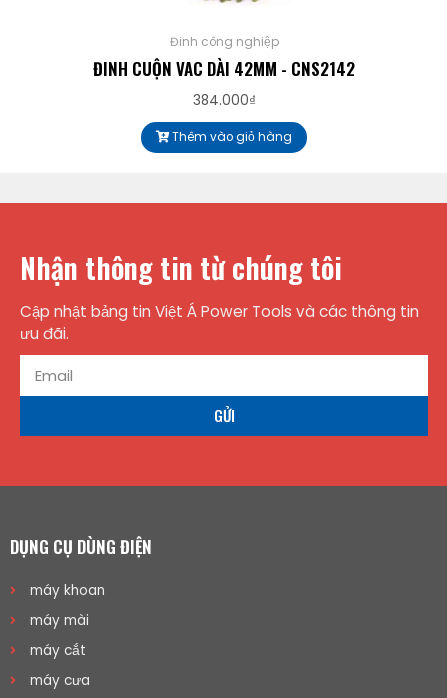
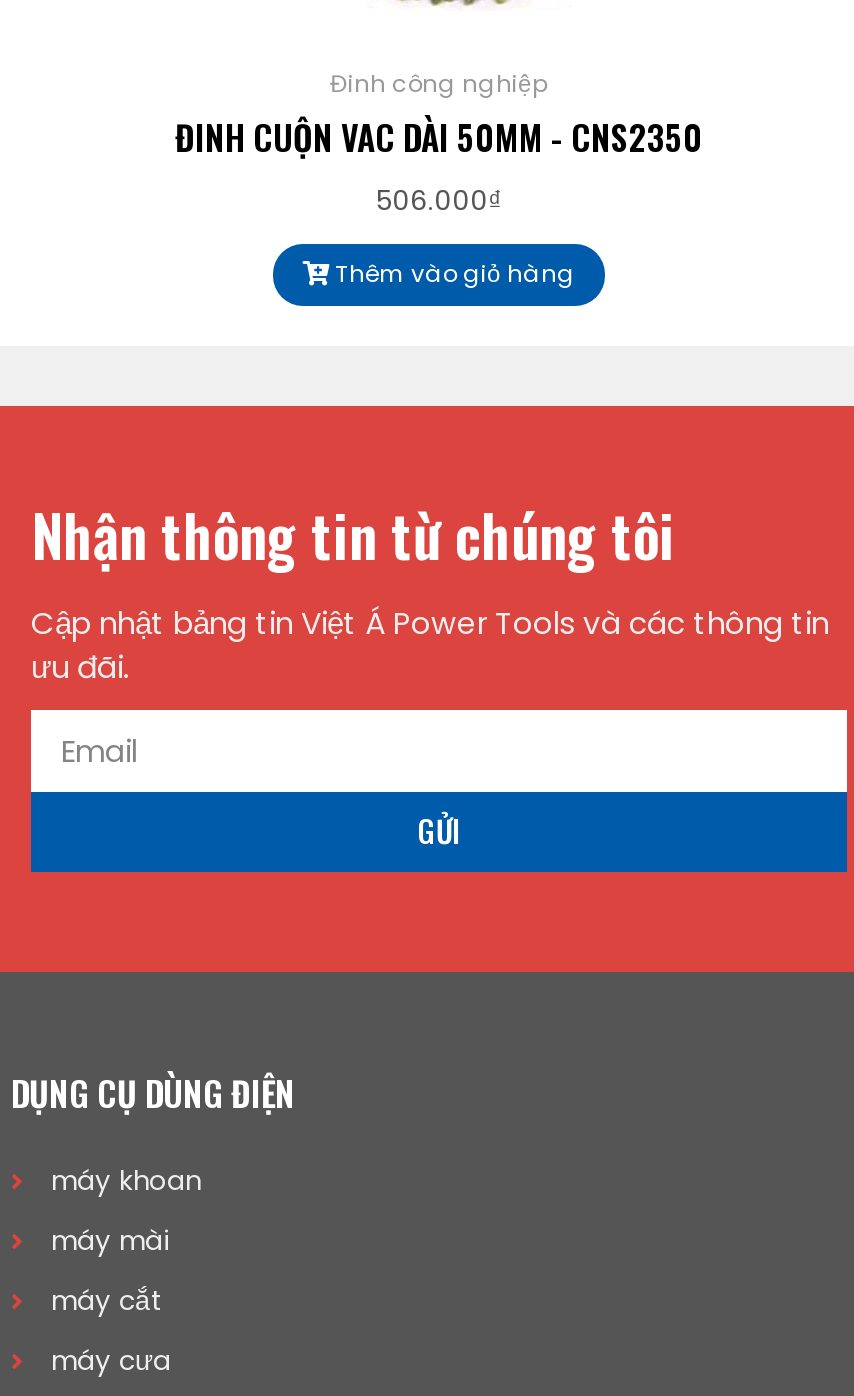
[93,56,355,81] ĐINH CUỘN VAC DÀI 42MM - CNS2142 -> [175,112,703,162] ĐINH CUỘN VAC DÀI 50MM - CNS2350
[192,91,255,110] 384.000₫ -> [376,182,502,220] 506.000₫

